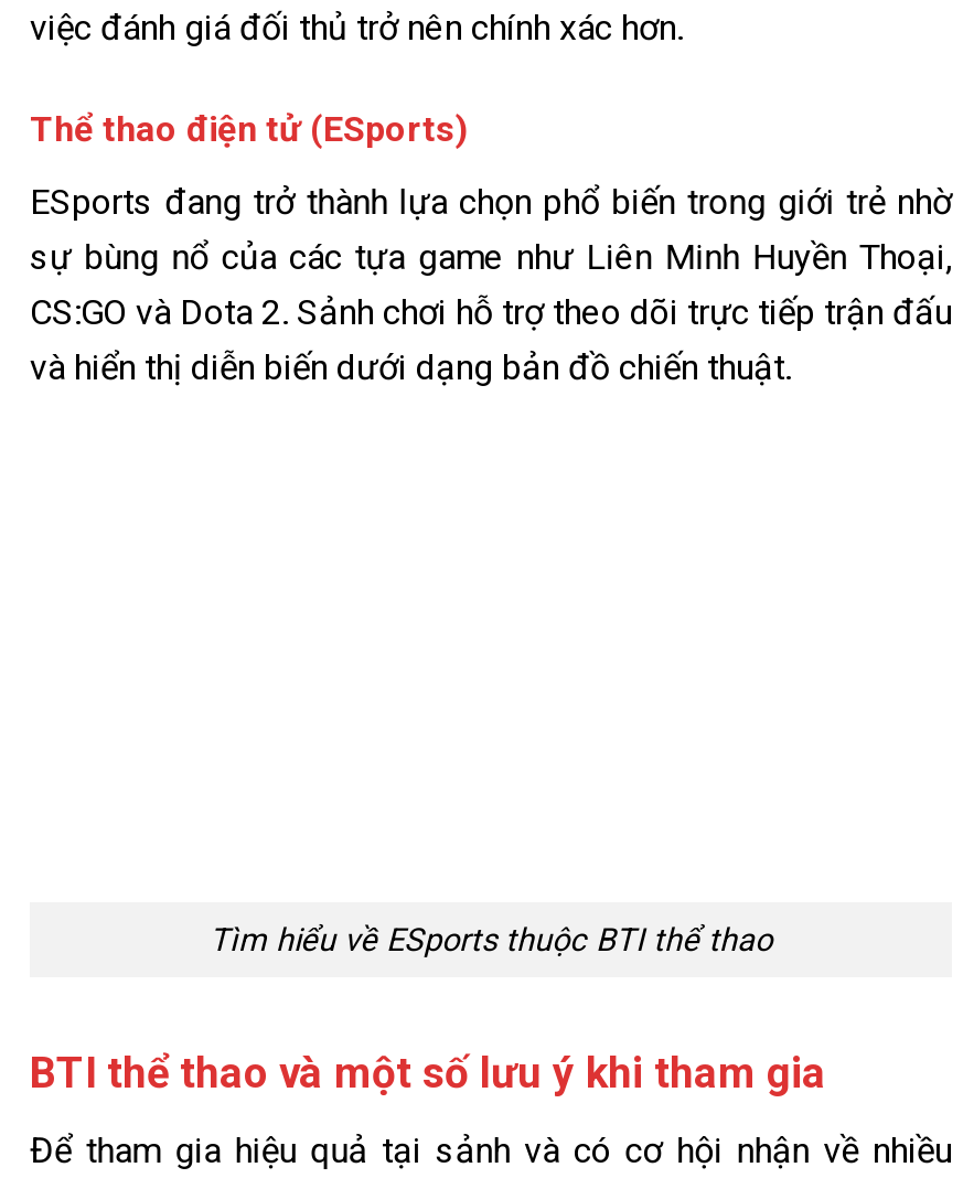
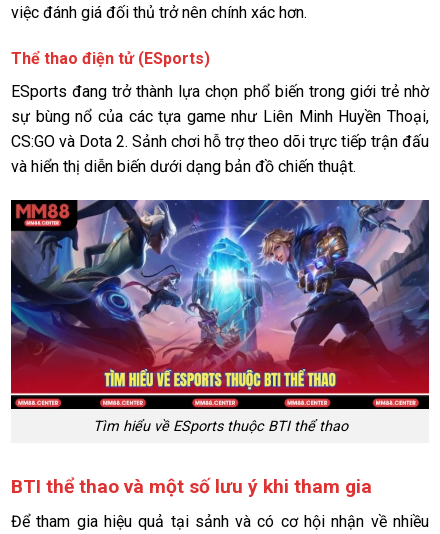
none -> [10,199,430,410] [image]

